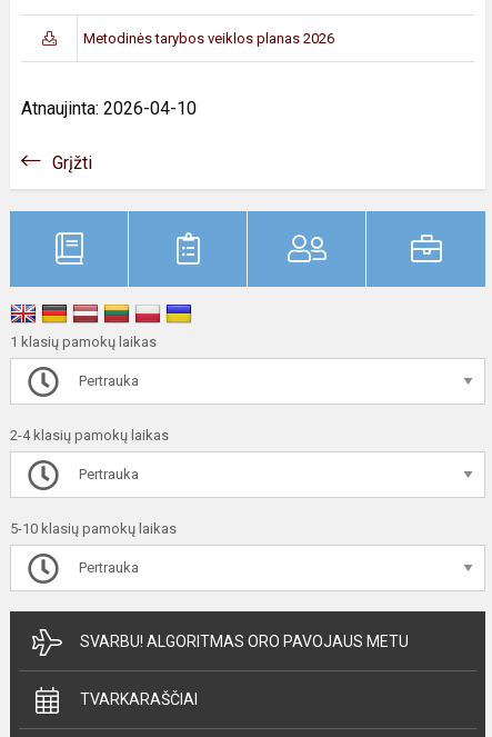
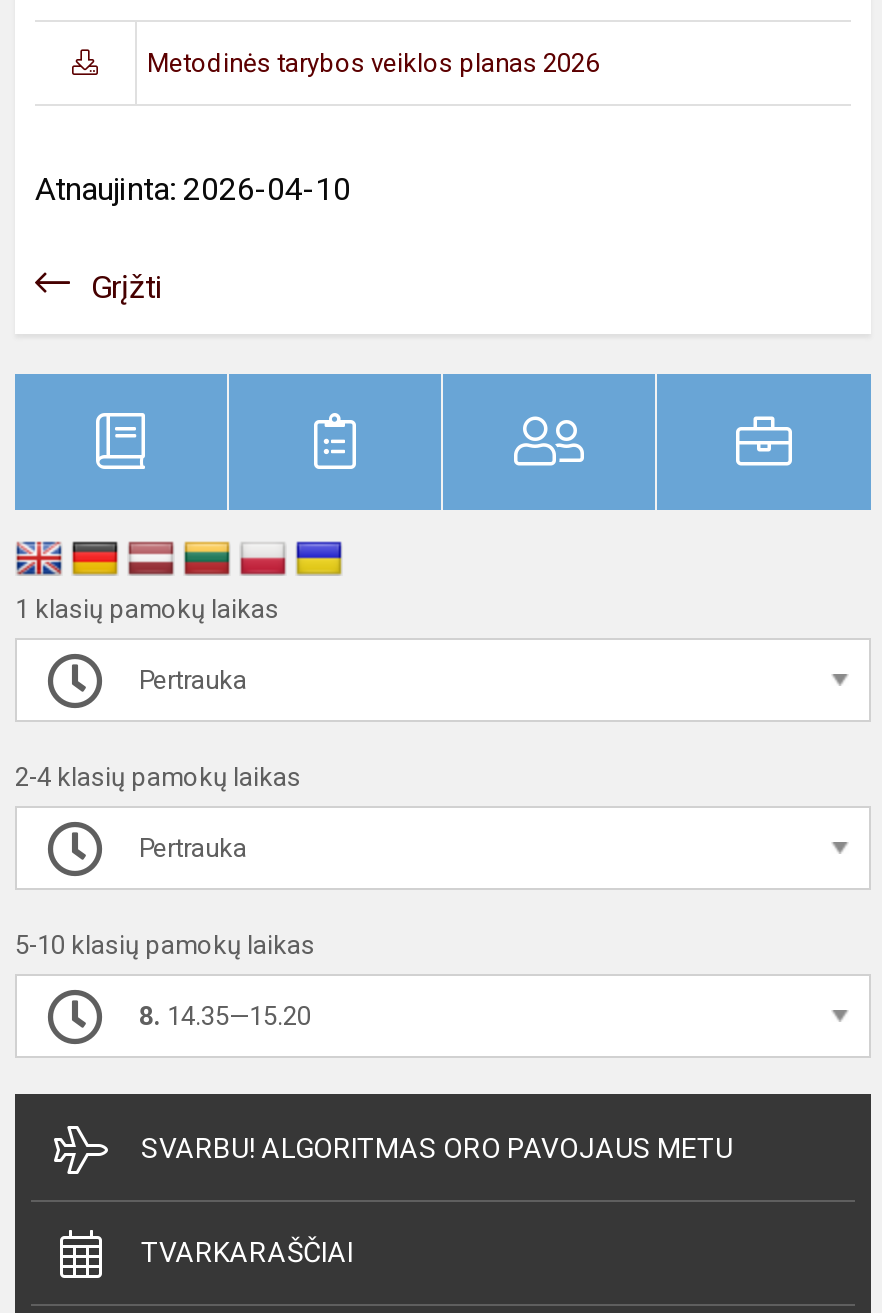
[76,560,139,576] Pertrauka -> [139,1001,311,1031] 8. 14.35—15.20

